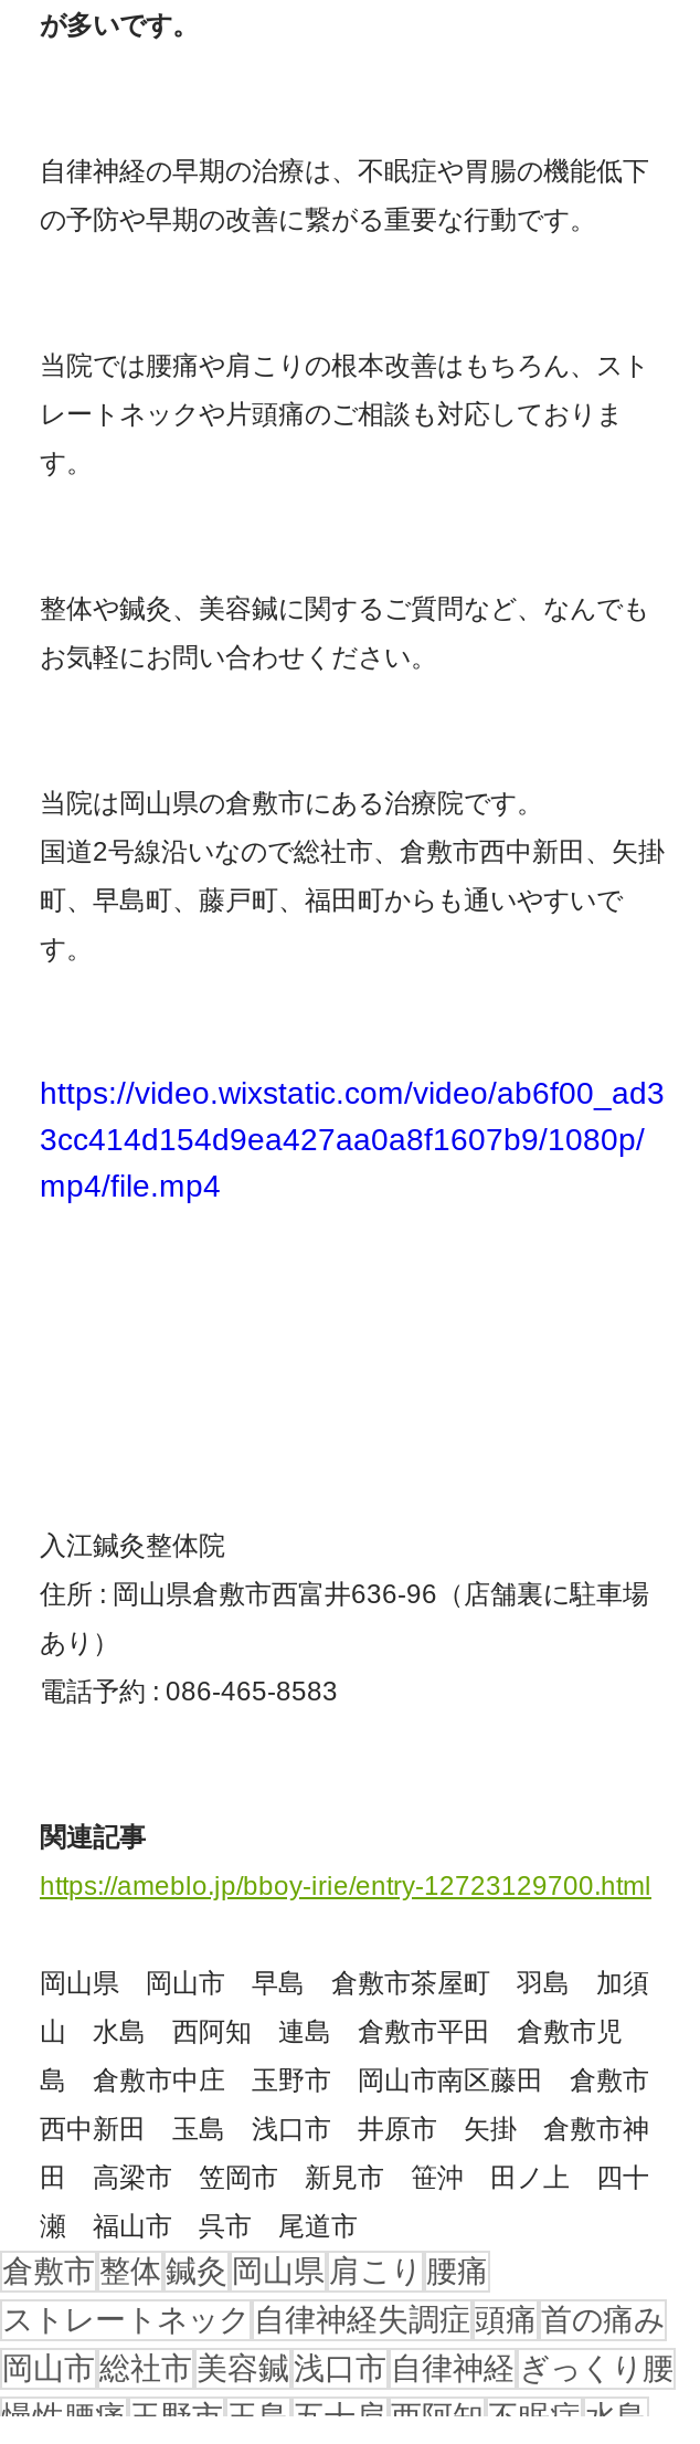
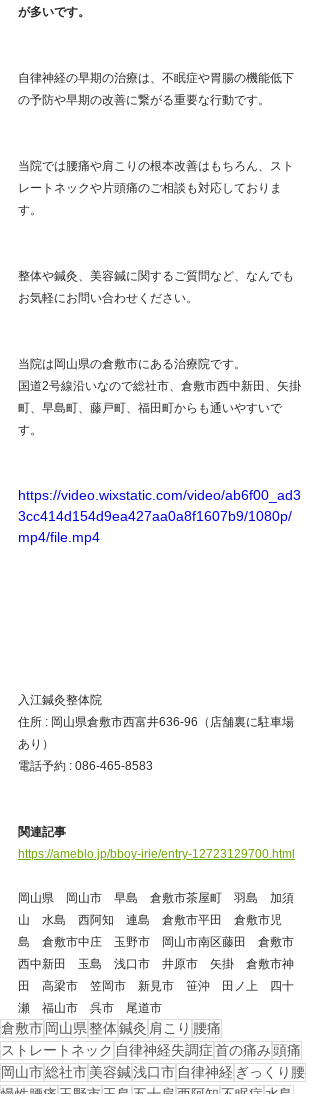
[2,2253,488,2288] 倉敷市 整体 鍼灸 岡山県 肩こり 腰痛 -> [1,1020,221,1036] 倉敷市 岡山県 整体 鍼灸 肩こり 腰痛
[2,2301,665,2337] ストレートネック 自律神経失調症 頭痛 首の痛み -> [1,1042,301,1058] ストレートネック 自律神経失調症 首の痛み 頭痛

